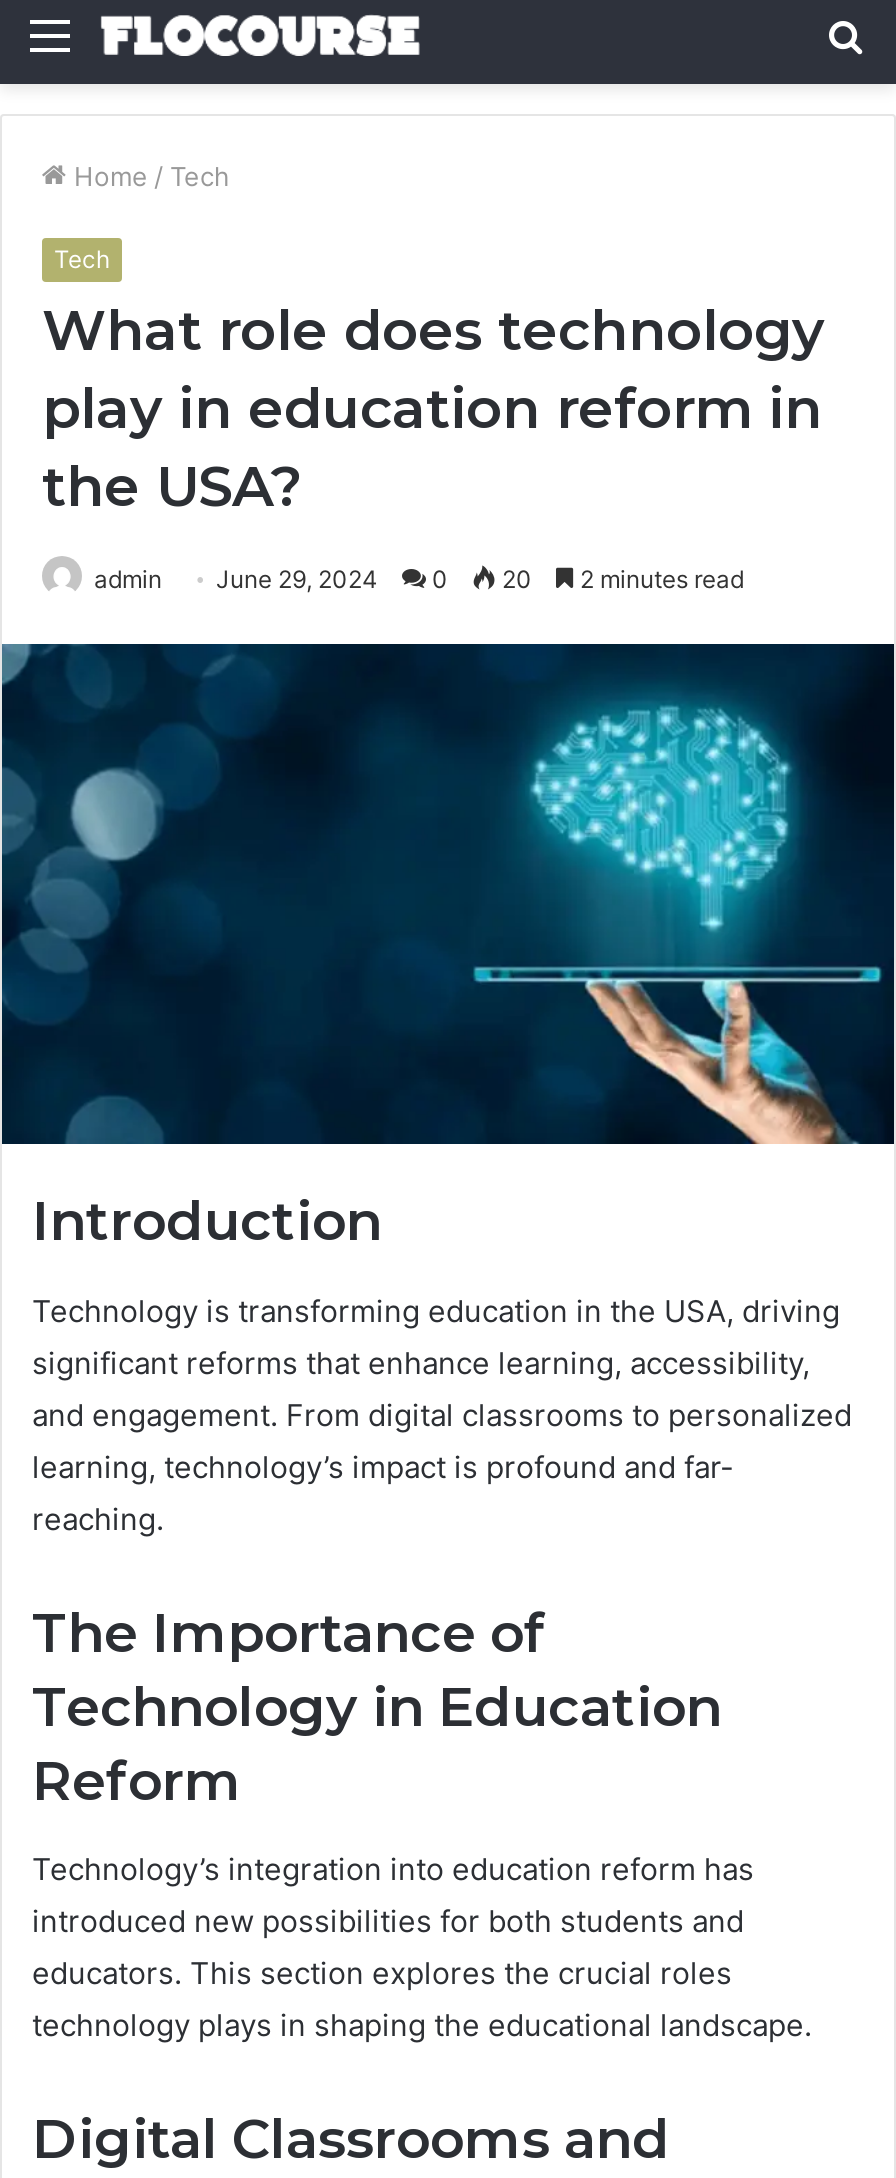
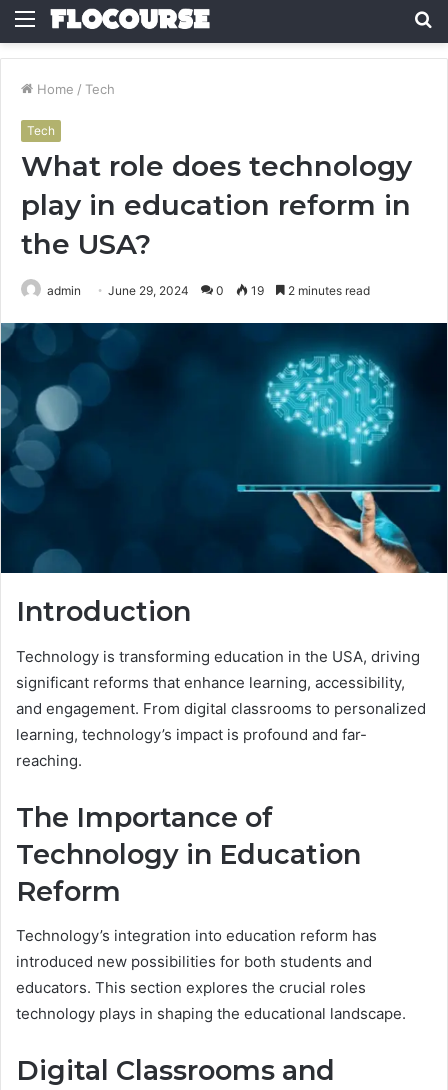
[94,563,744,593] admin June 29, 2024 0 20 2 minutes read -> [47,283,370,298] admin June 29, 2024 0 19 2 minutes read

